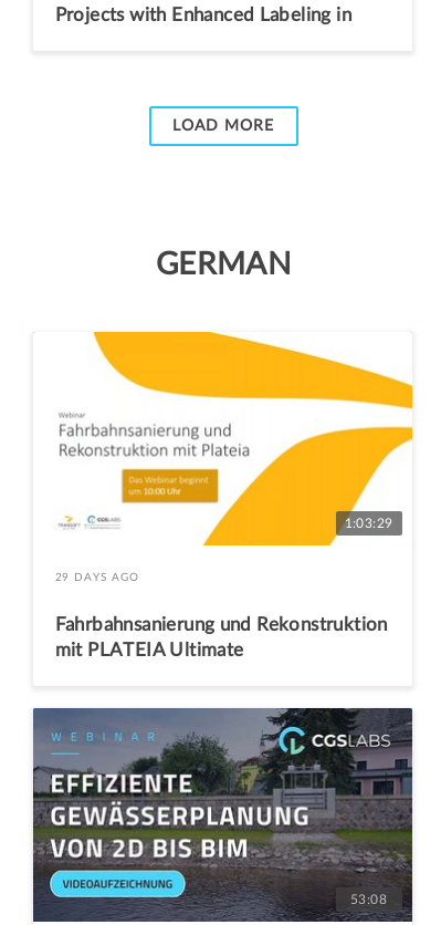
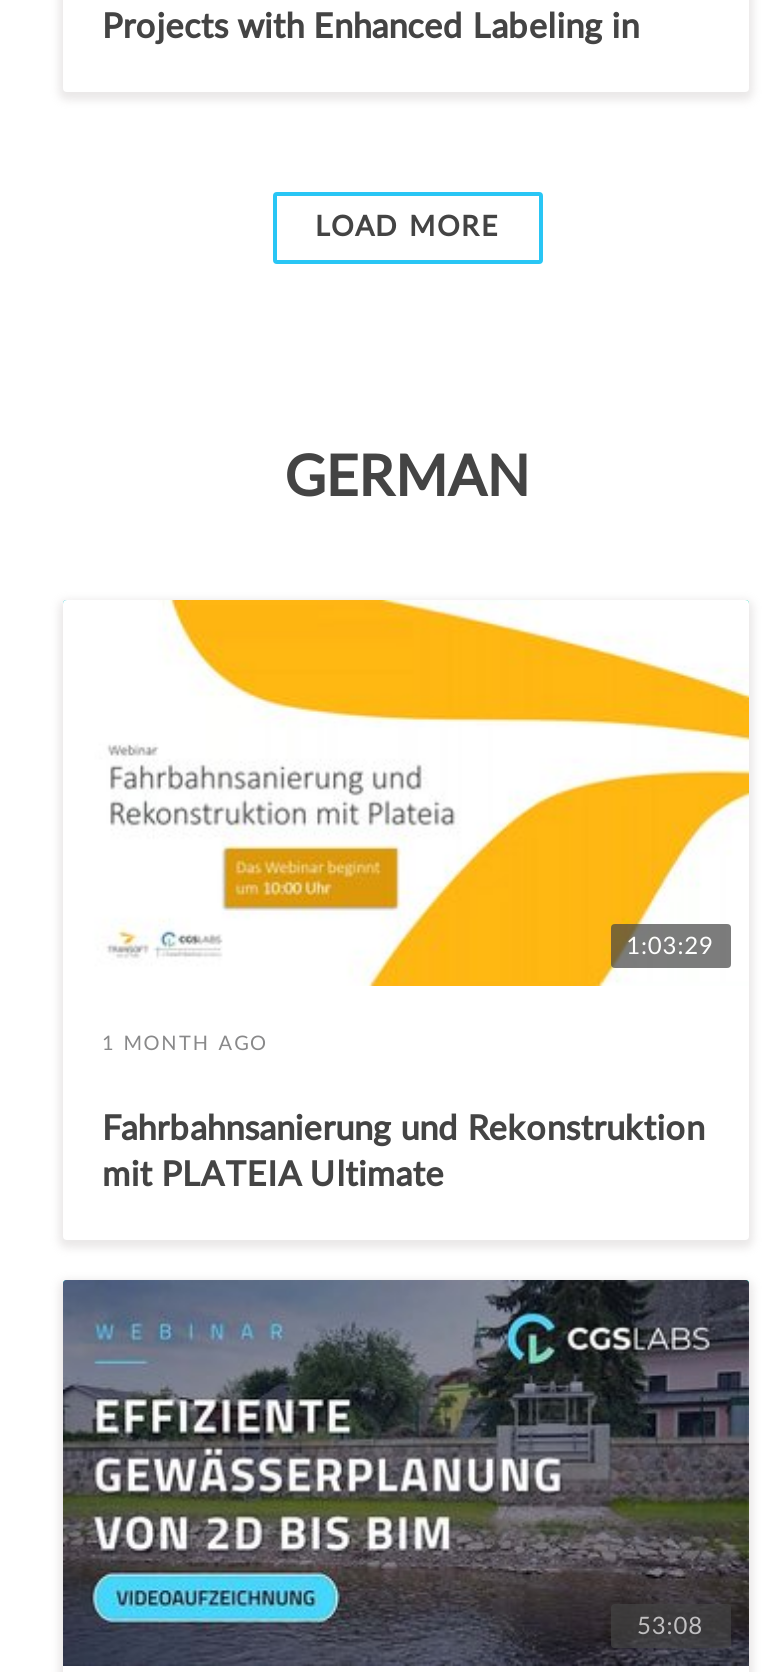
[55,572,139,583] 29 DAYS AGO -> [102,1033,268,1053] 1 MONTH AGO

